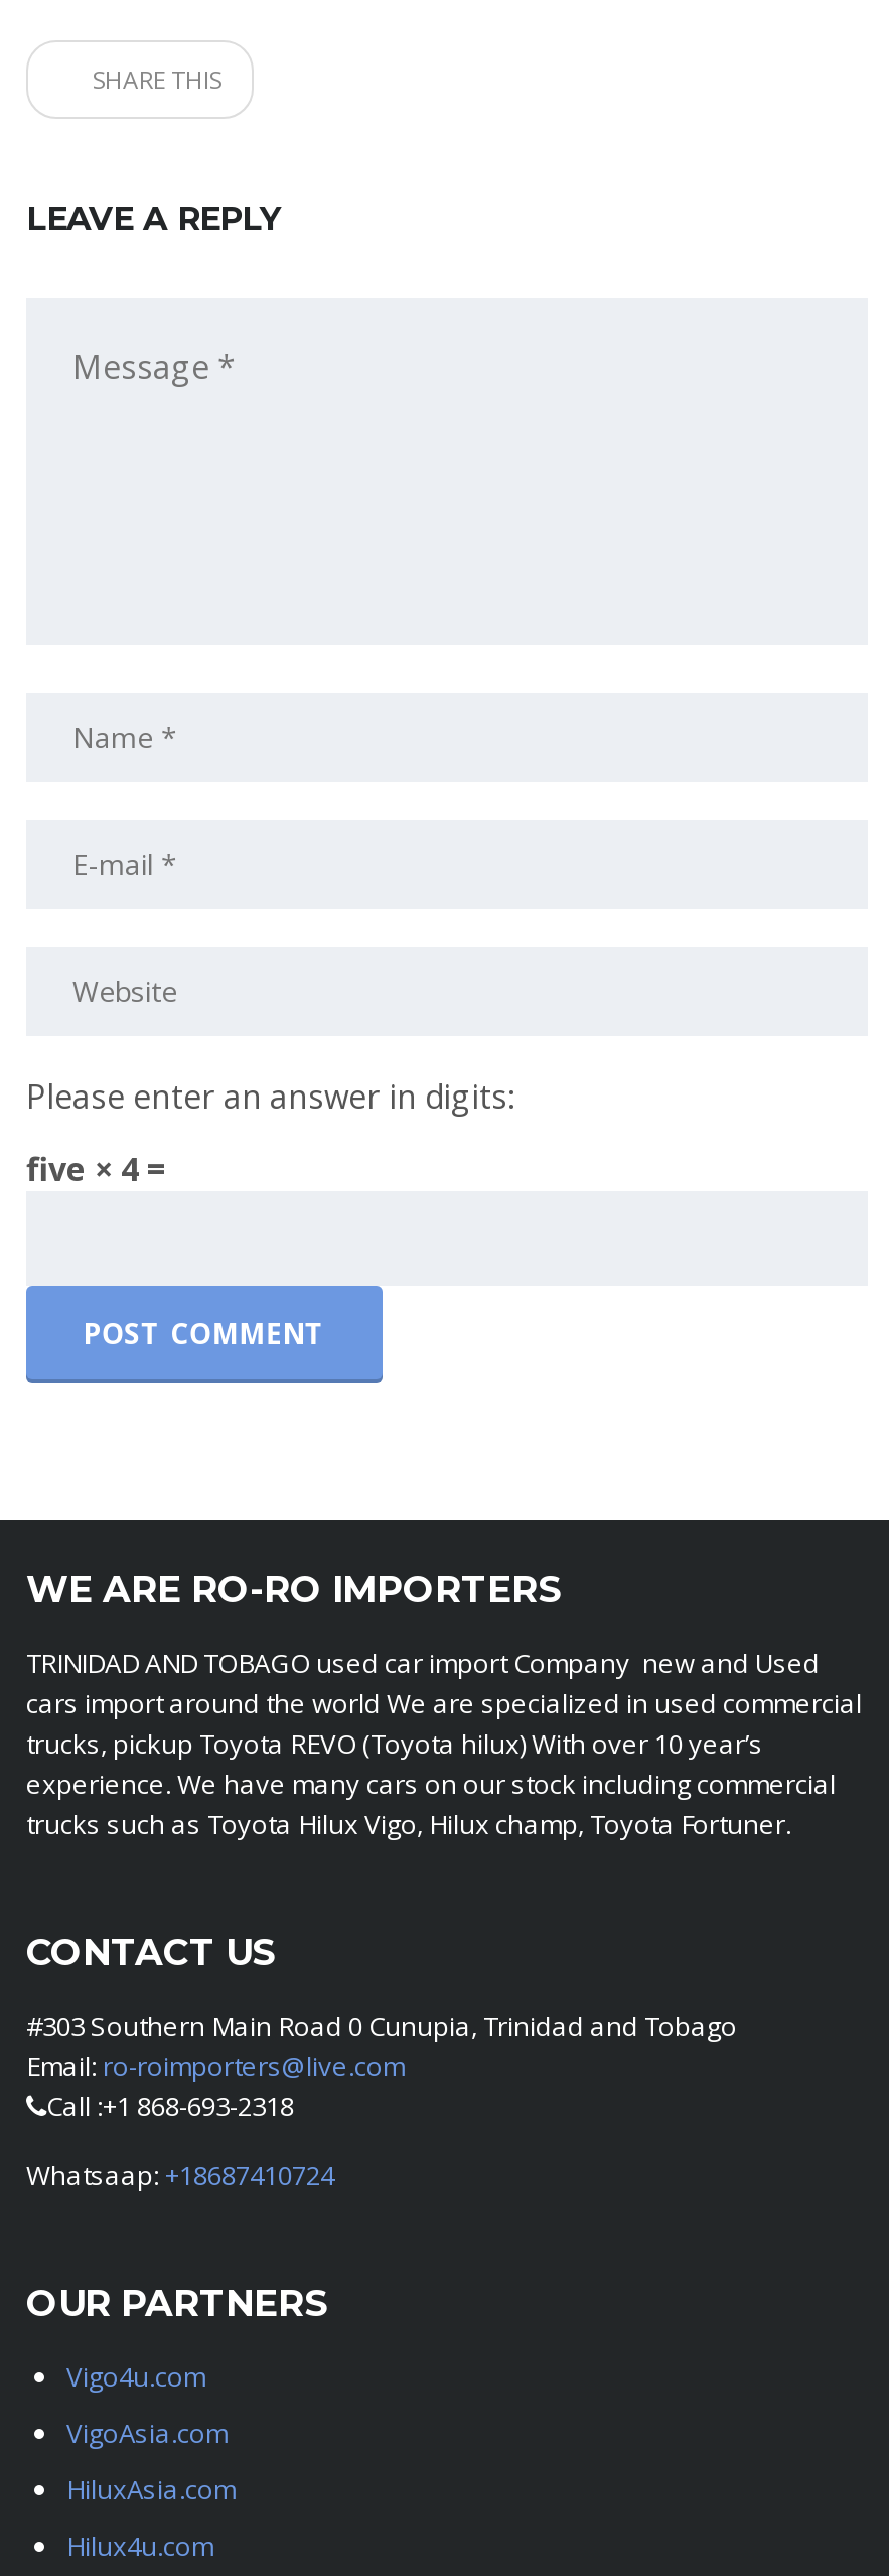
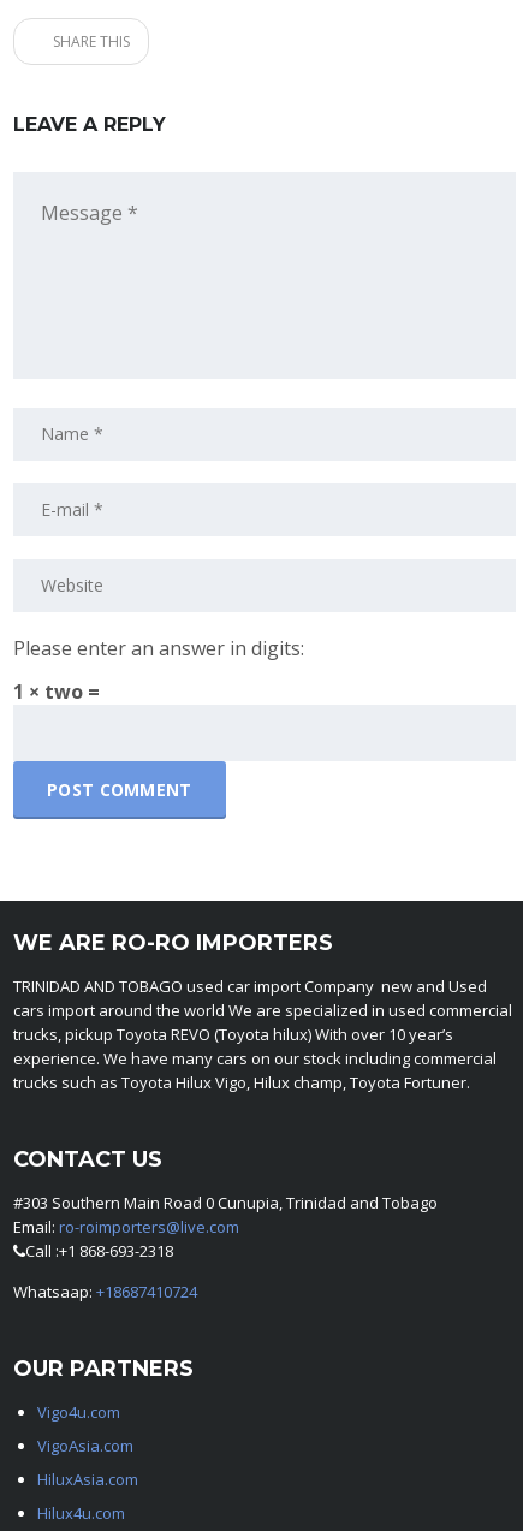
[26,1147,167,1191] five × 4 = -> [13,678,100,705] 1 × two =

